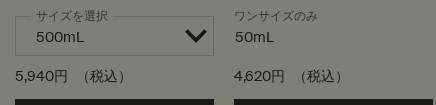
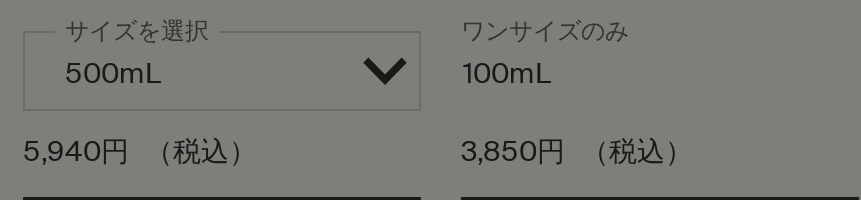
[235,28,274,46] 50mL -> [463,55,551,91] 100mL
[234,67,349,85] 4,620円 （税込） -> [461,133,693,169] 3,850円 （税込）

